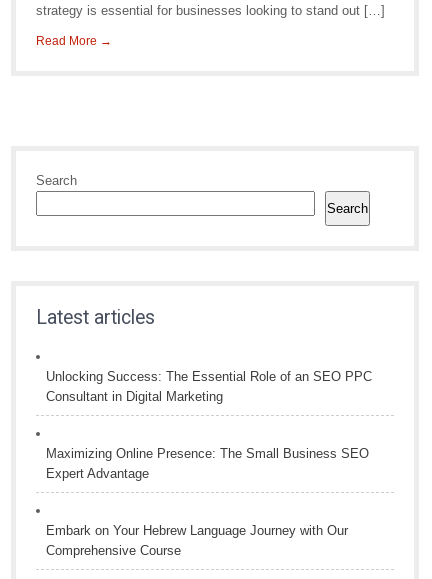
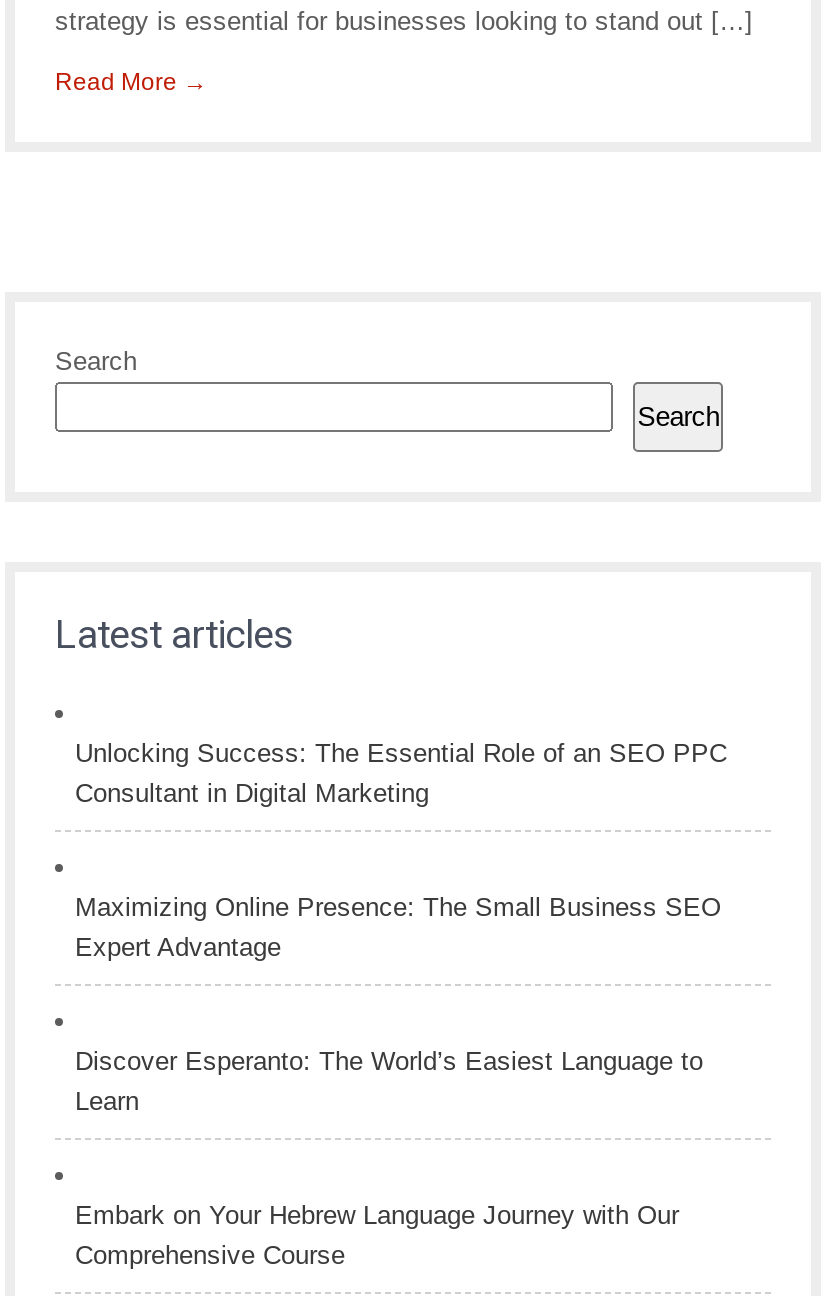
none -> [75,1045,703,1115] Discover Esperanto: The World’s Easiest Language to | Learn

